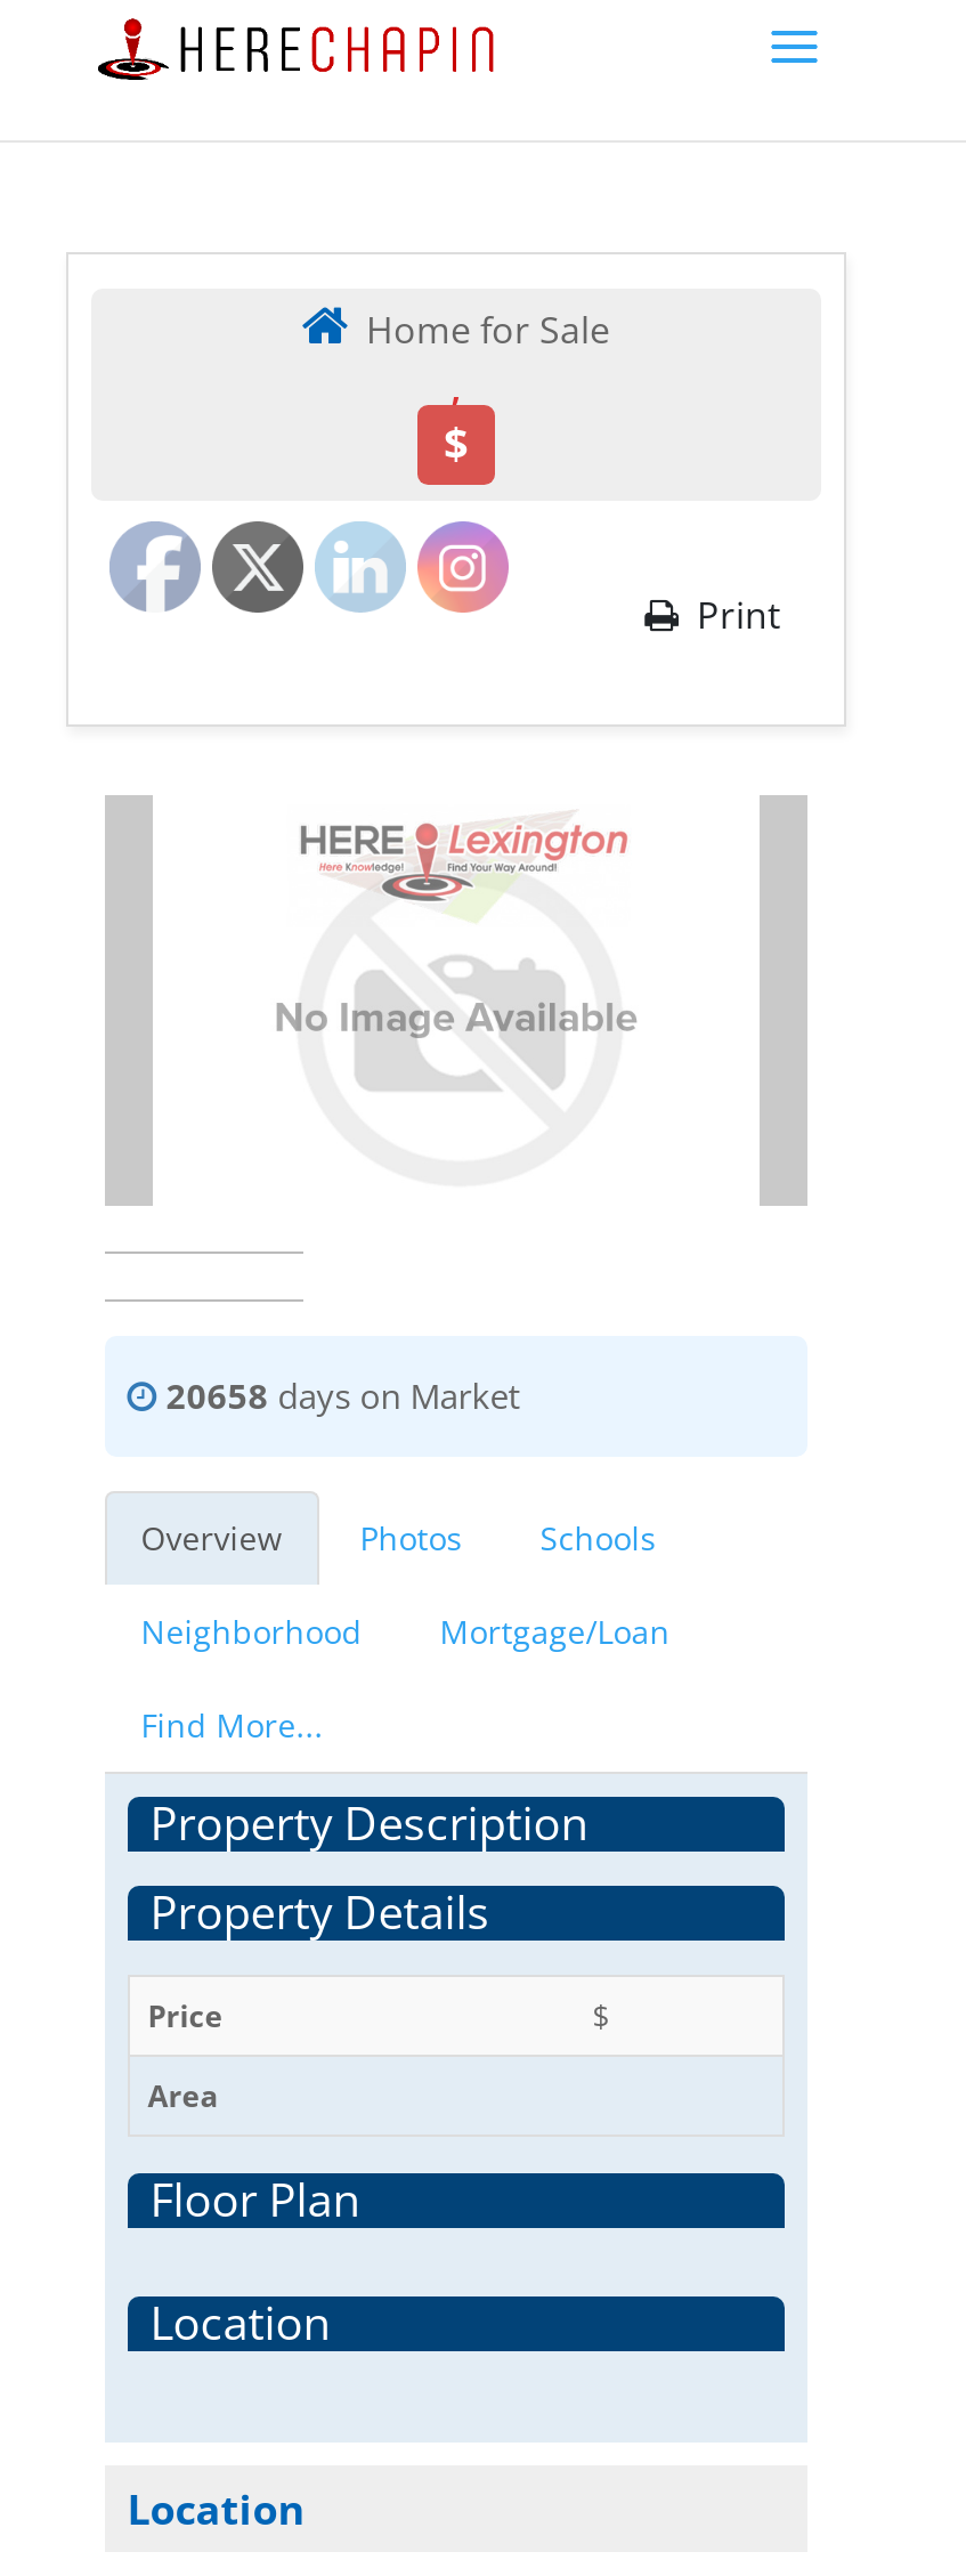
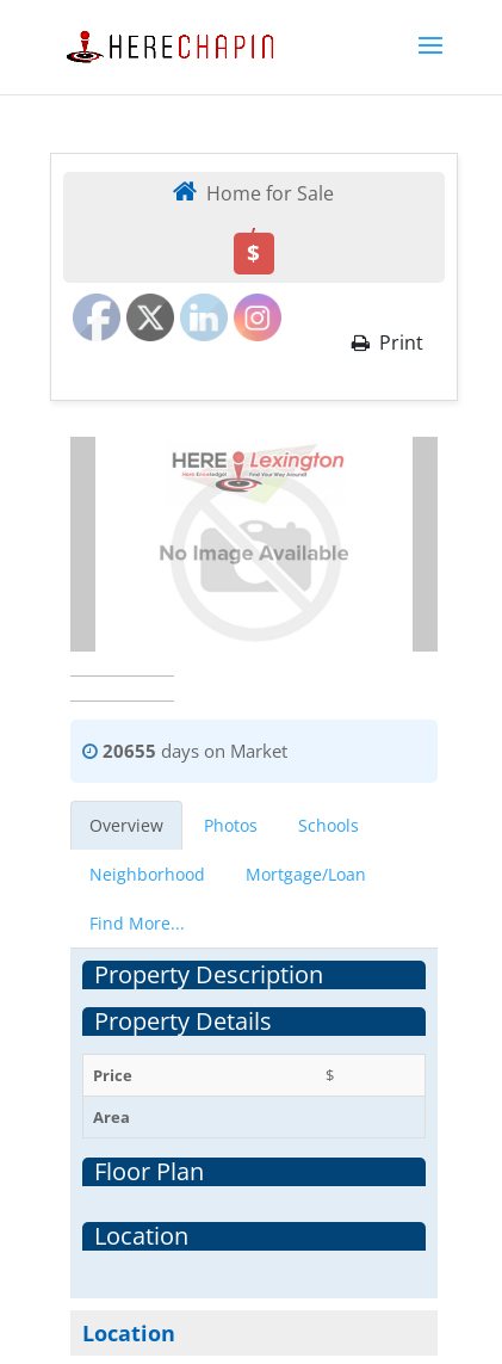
[166,1372,520,1418] 20658 days on Market -> [102,739,287,763] 20655 days on Market

